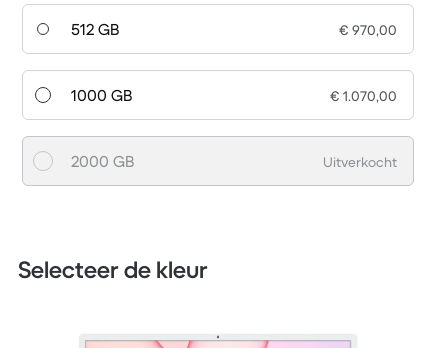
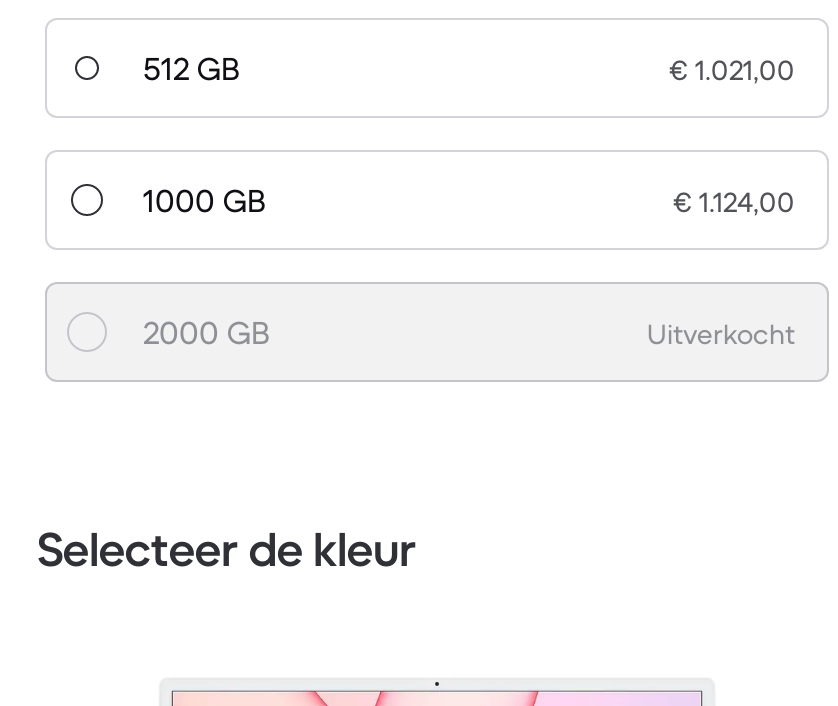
[339,21,397,39] € 970,00 -> [669,53,795,89] € 1.021,00
[330,87,397,105] € 1.070,00 -> [673,185,795,221] € 1.124,00

